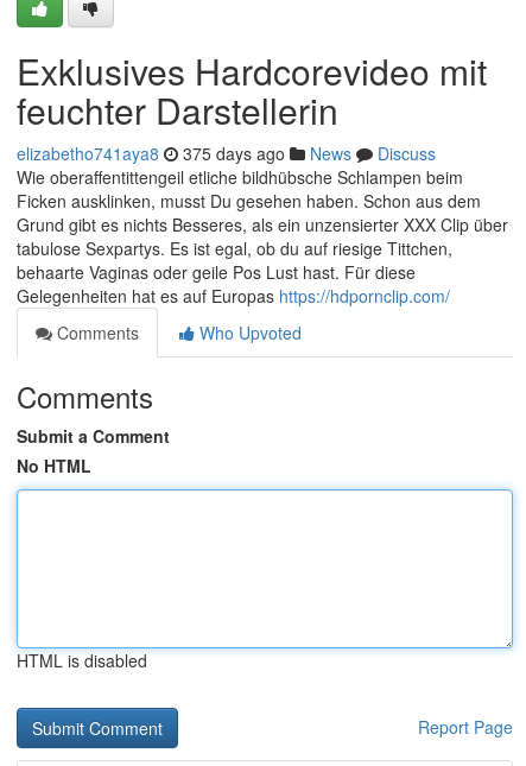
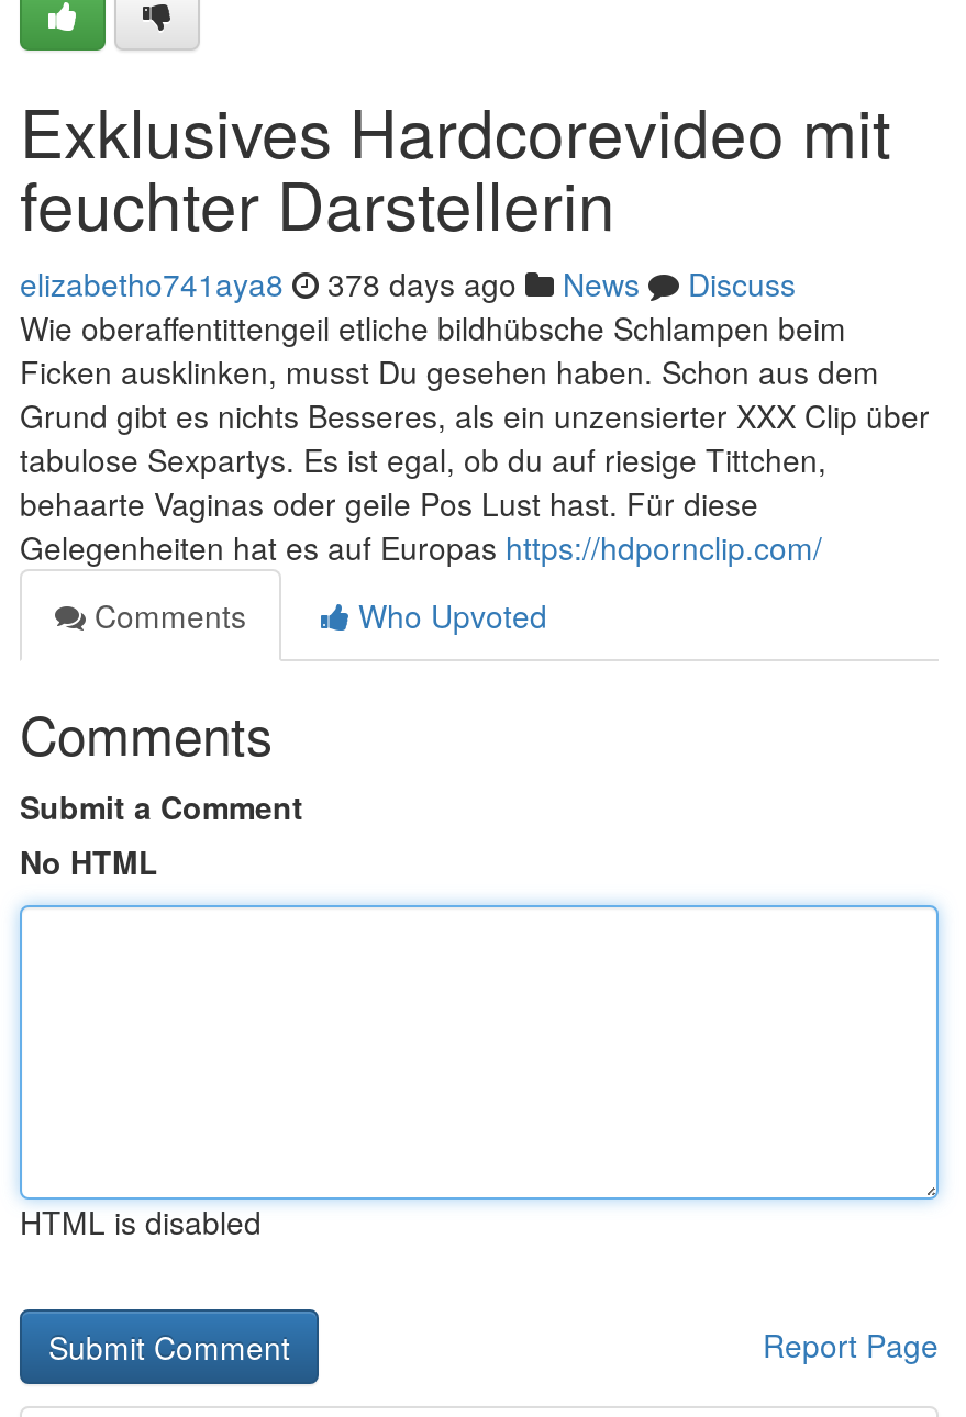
[17,141,436,165] elizabetho741aya8 375 days ago News Discuss -> [20,261,796,305] elizabetho741aya8 378 days ago News Discuss

